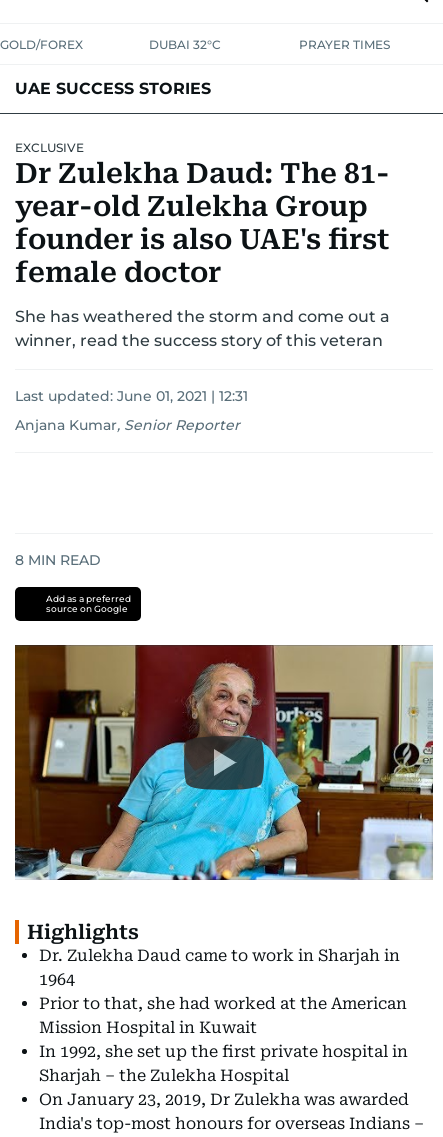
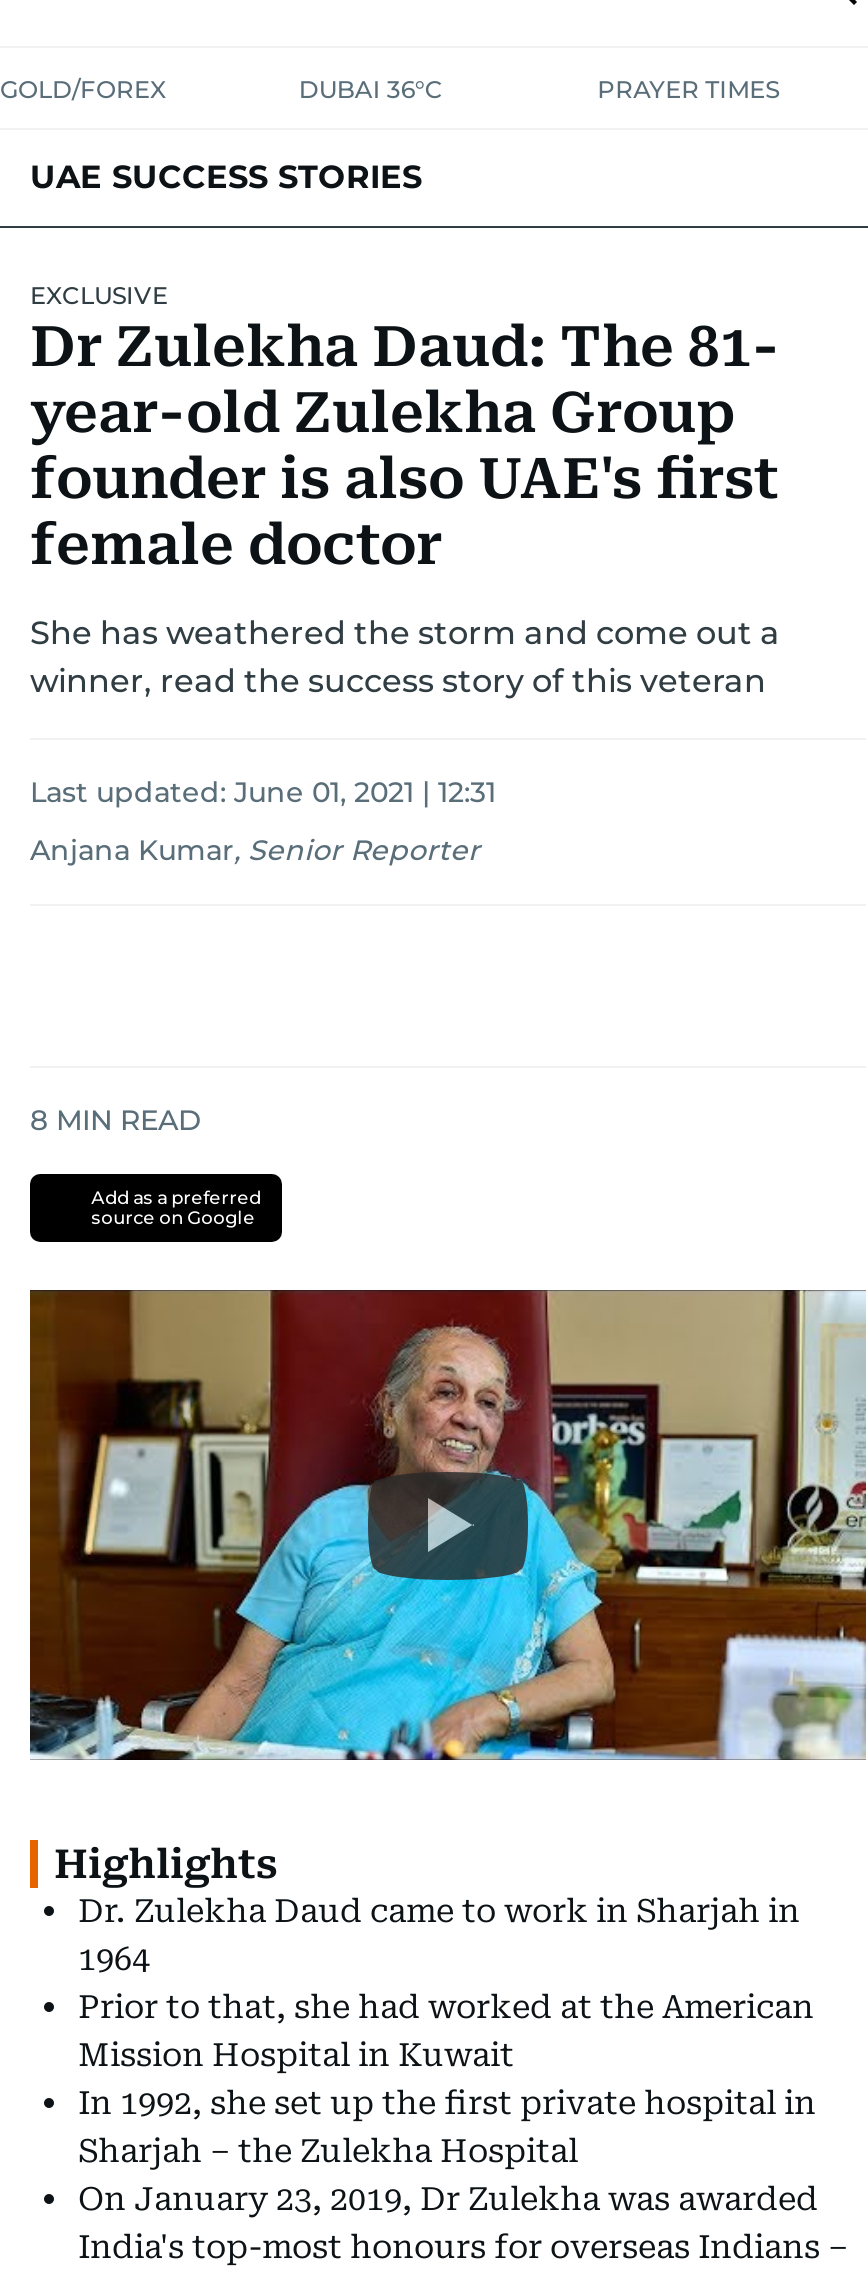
[149,37,221,52] DUBAI 32°C -> [299,74,443,104] DUBAI 36°C

